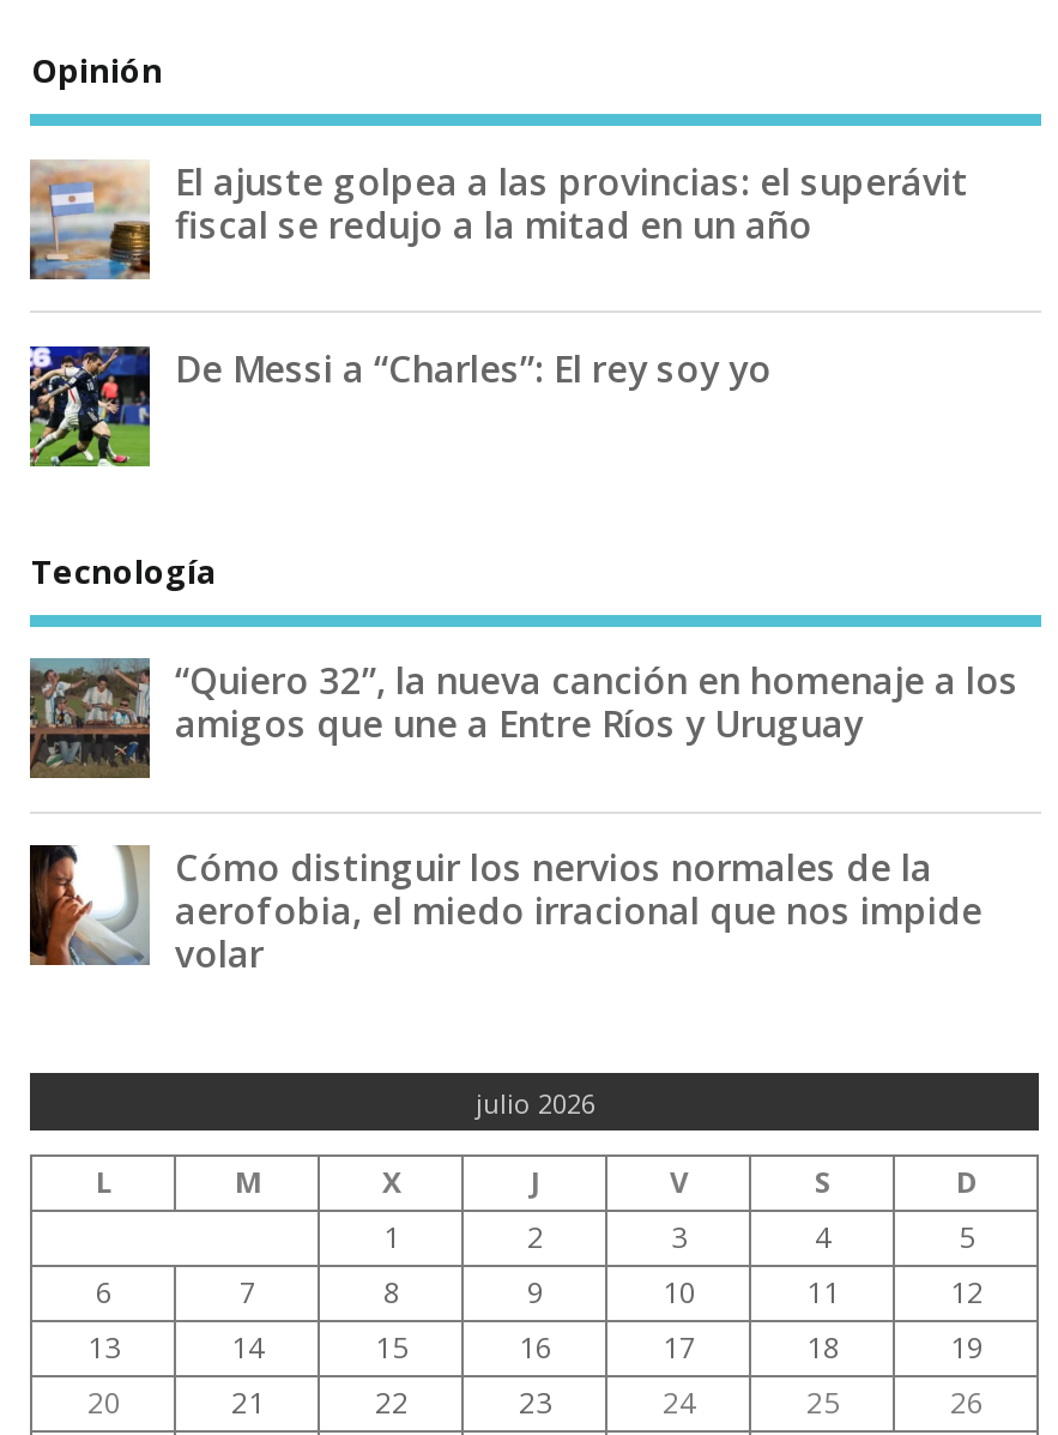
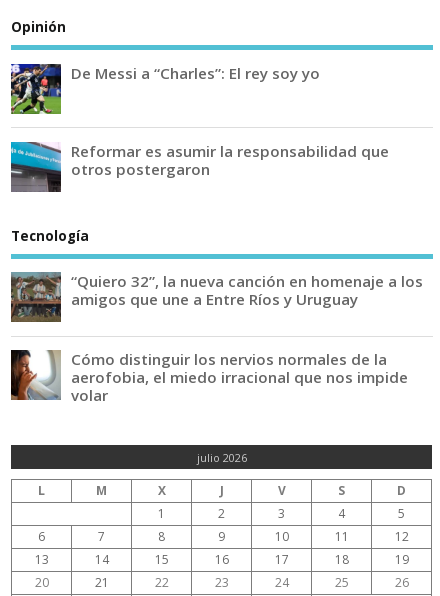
[28,157,968,282] [image] | El ajuste golpea a las provincias: el superávit | fiscal se redujo a la mitad en un año -> none
moved [25,342,771,469] -> [9,62,320,115]: [image] | De Messi a “Charles”: El rey soy yo
none -> [10,141,389,193] [image] | Reformar es asumir la responsabilidad que | otros postergaron

